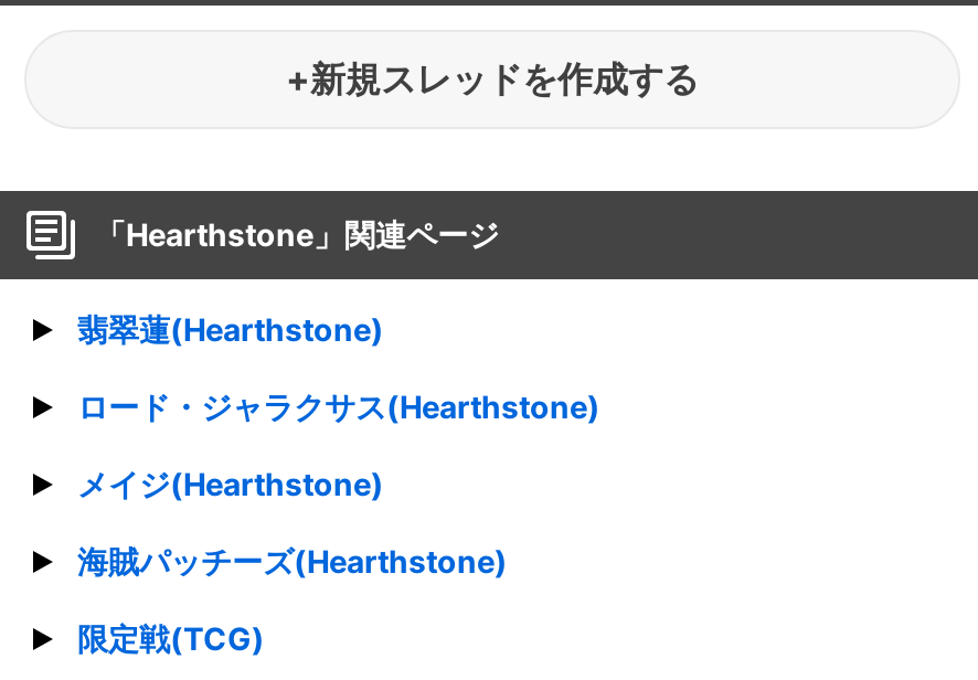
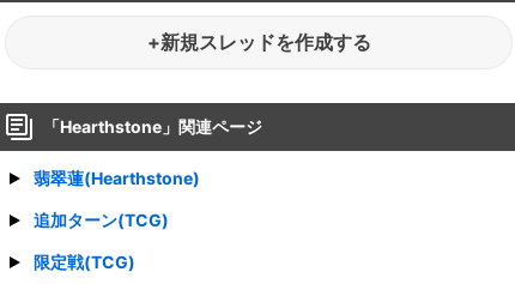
[77,387,600,580] ロード・ジャラクサス(Hearthstone) | メイジ(Hearthstone) | 海賊パッチーズ(Hearthstone) -> [34,210,169,230] 追加ターン(TCG)

